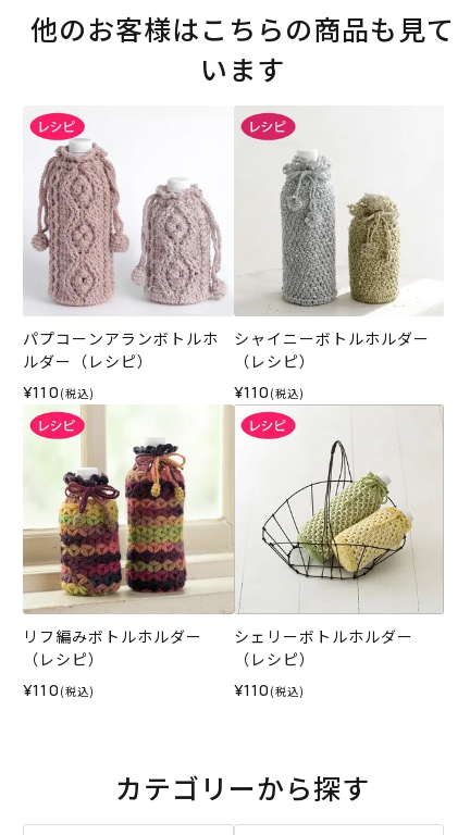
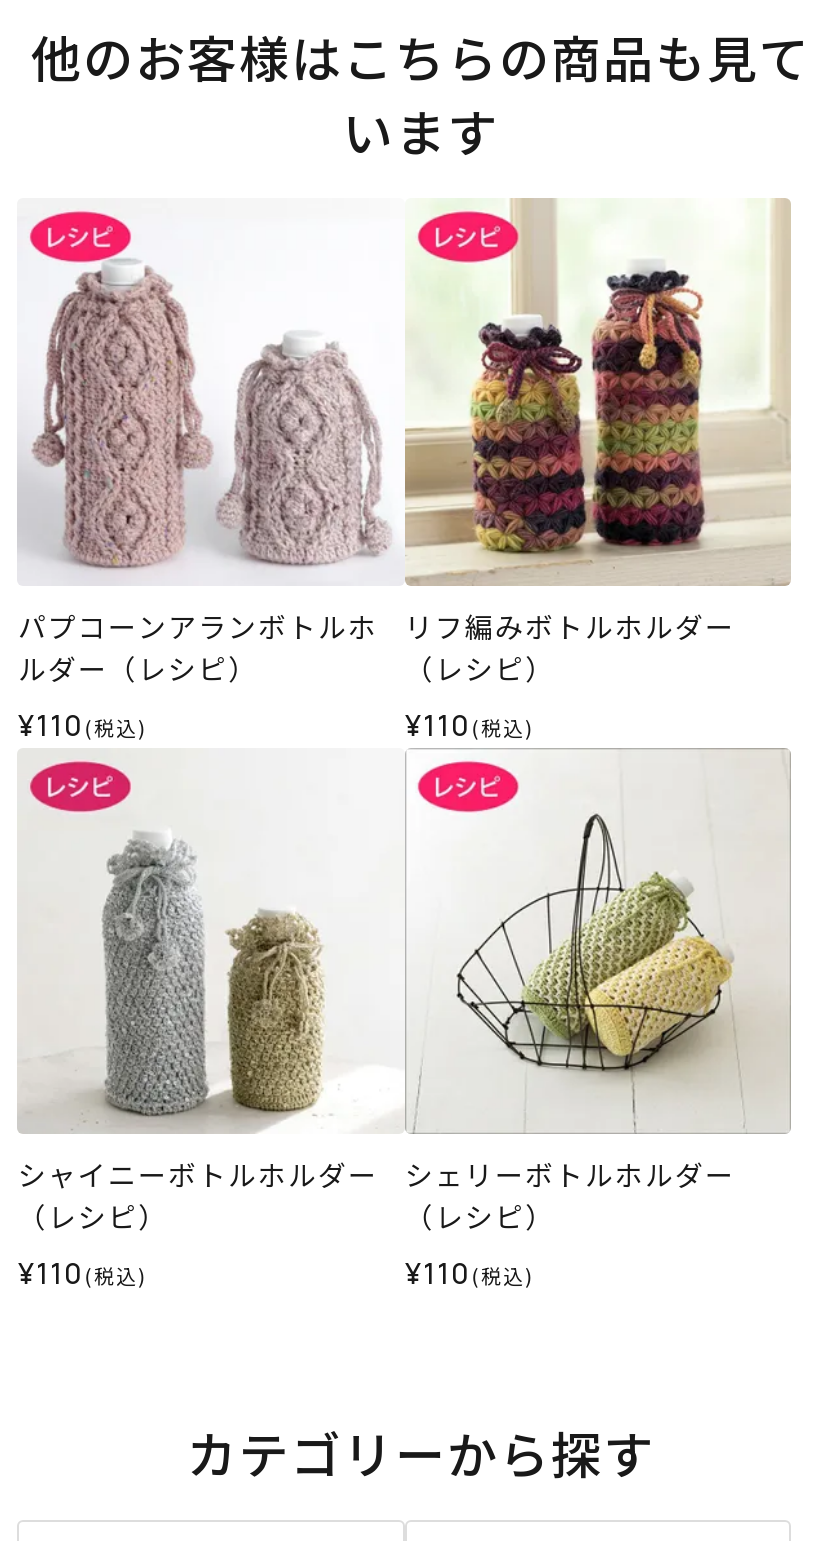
moved [234,107,443,349] -> [18,750,405,1194]: [image] | シャイニーボトルホルダー
moved [23,404,234,647] -> [405,198,791,645]: [image] | リフ編みボトルホルダー

